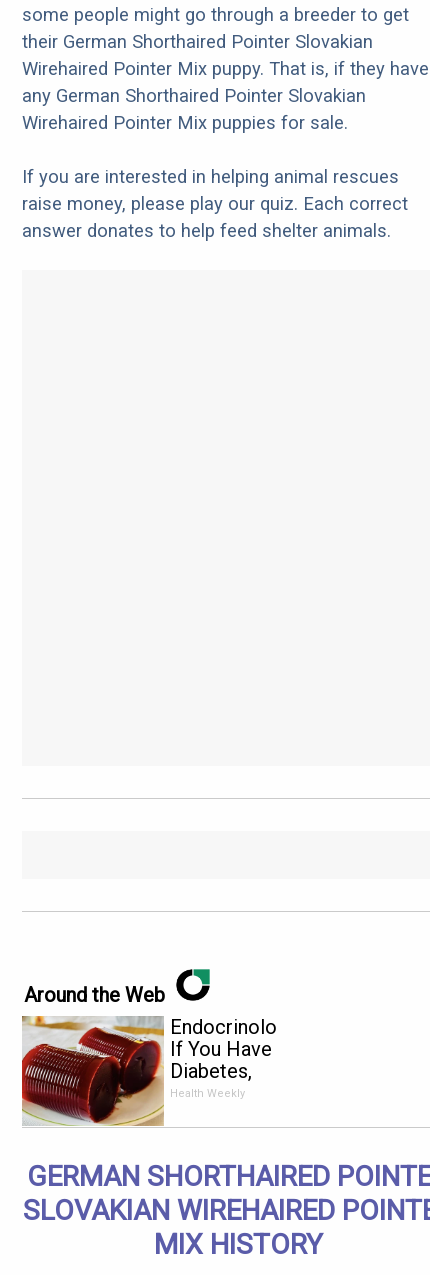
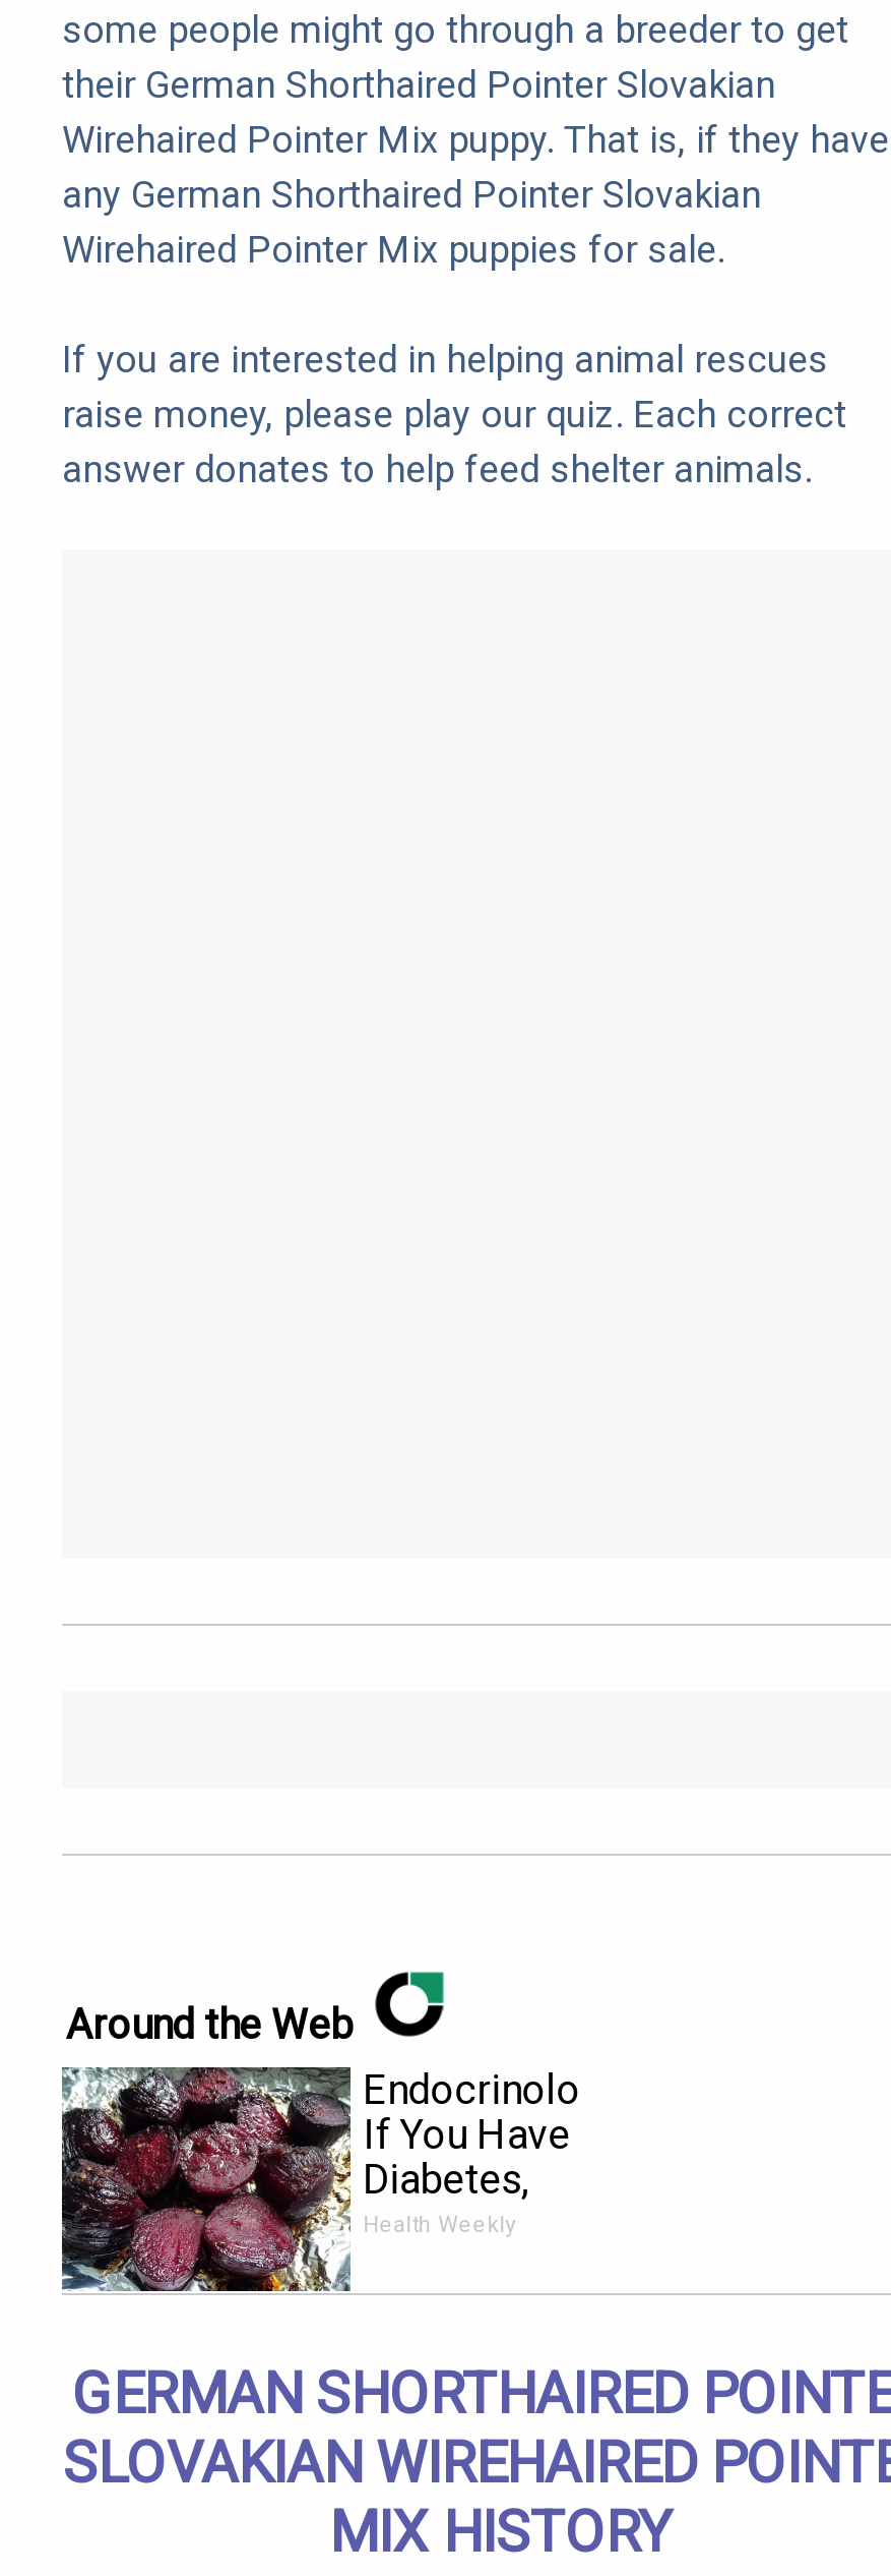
[21,1015,165,1126] [image] -> [60,2065,351,2293] [image]

